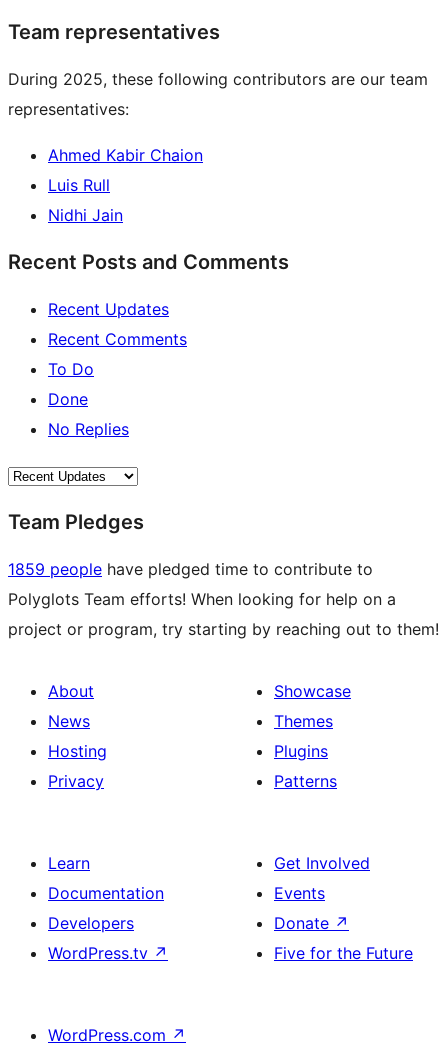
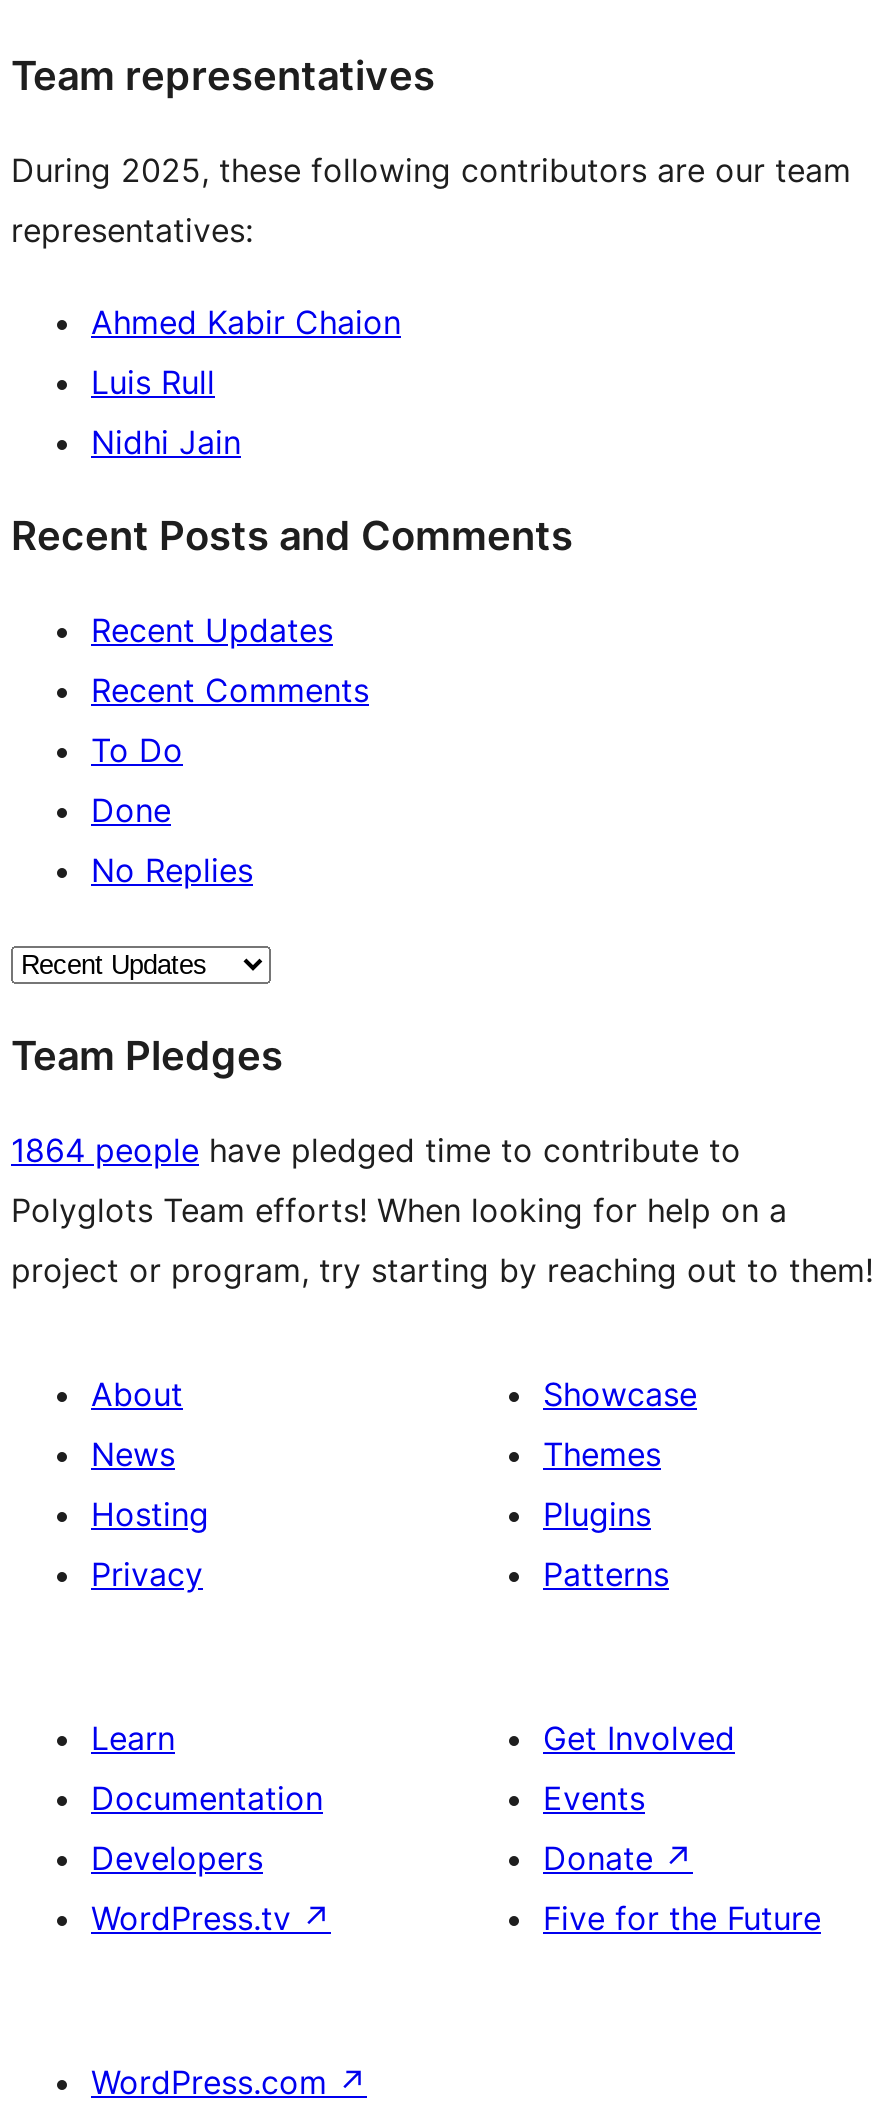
[8,559,373,579] 1859 people have pledged time to contribute to -> [11,1130,741,1170] 1864 people have pledged time to contribute to

